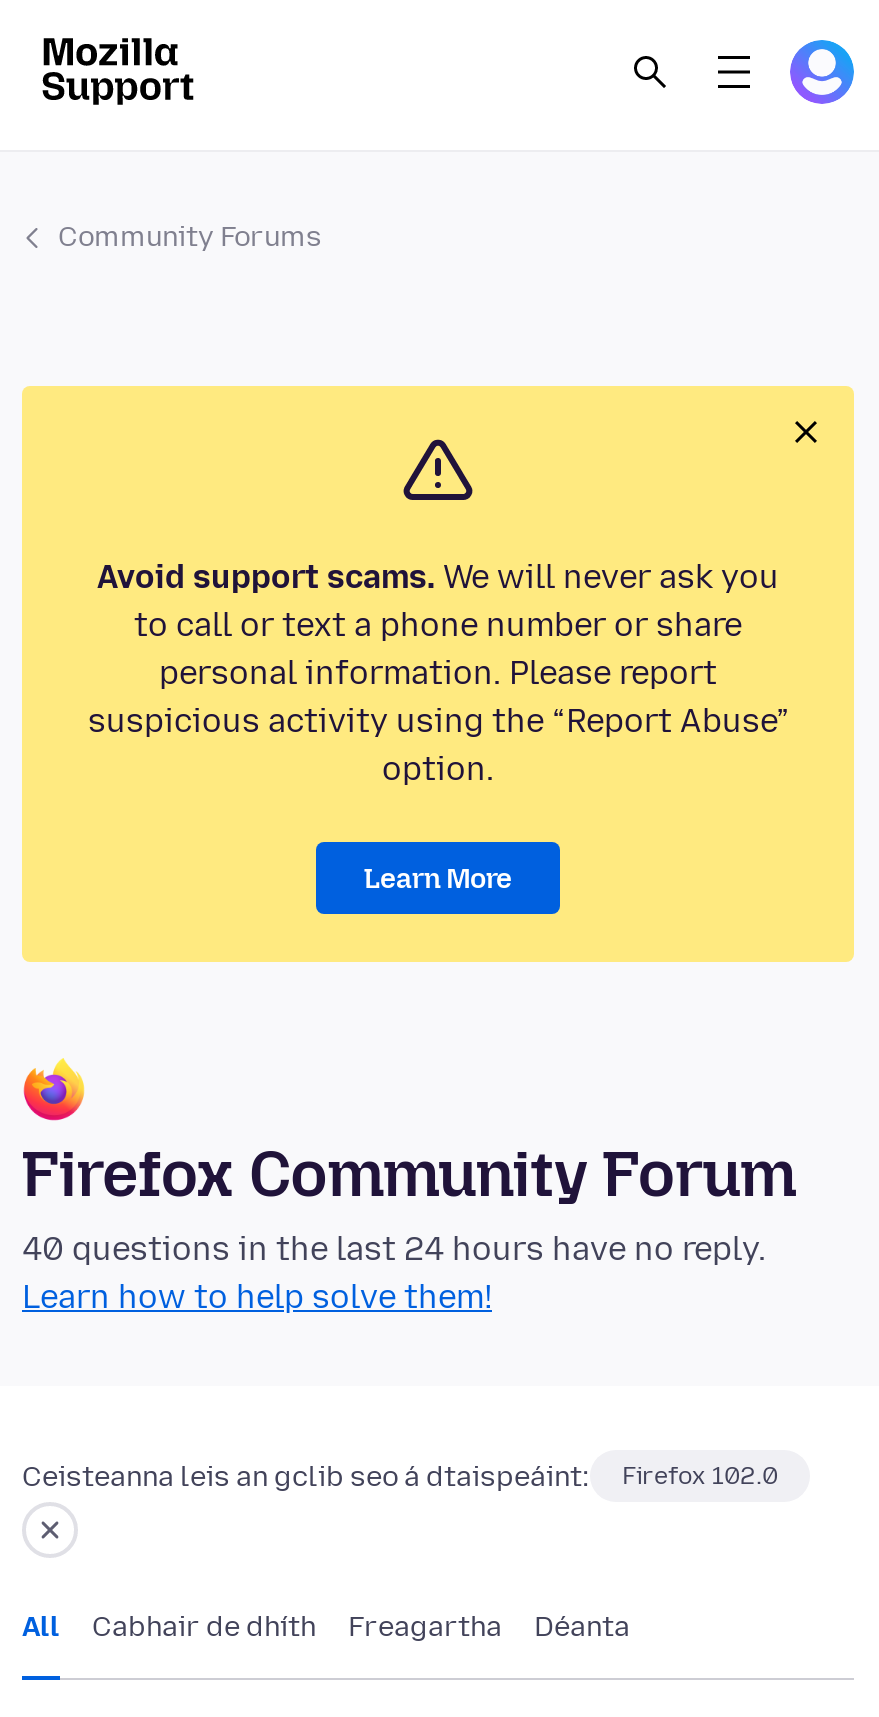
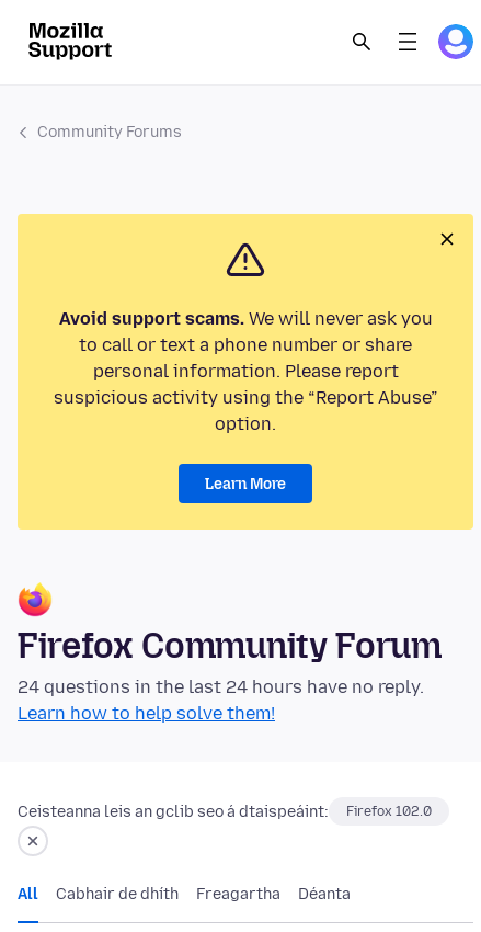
[22,1231,766,1269] 40 questions in the last 24 hours have no reply. -> [18,677,424,698] 24 questions in the last 24 hours have no reply.

